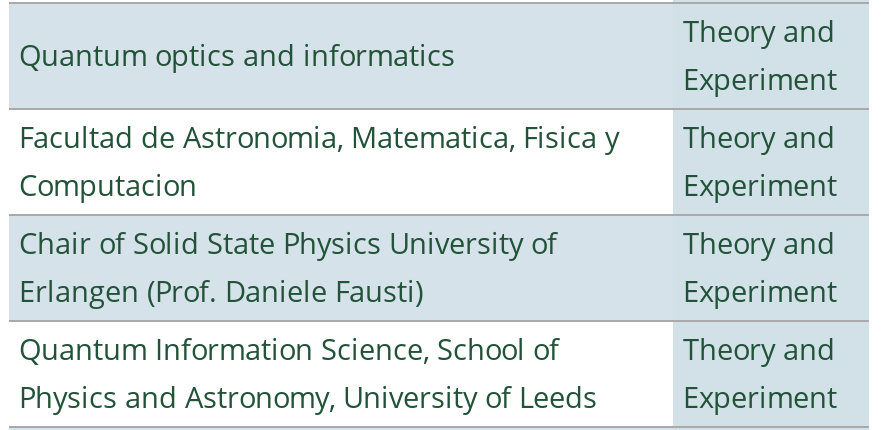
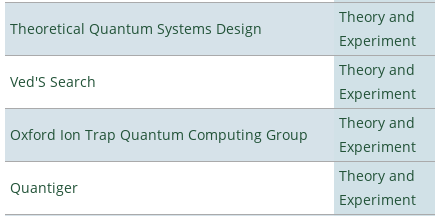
[19,36,455,74] Quantum optics and informatics -> [10,19,262,38] Theoretical Quantum Systems Design
[19,118,619,204] Facultad de Astronomia, Matematica, Fisica y | Computacion -> [10,72,96,91] Ved'S Search
[19,224,557,310] Chair of Solid State Physics University of | Erlangen (Prof. Daniele Fausti) -> [10,125,308,144] Oxford Ion Trap Quantum Computing Group
[19,330,597,416] Quantum Information Science, School of | Physics and Astronomy, University of Leeds -> [10,178,78,197] Quantiger

